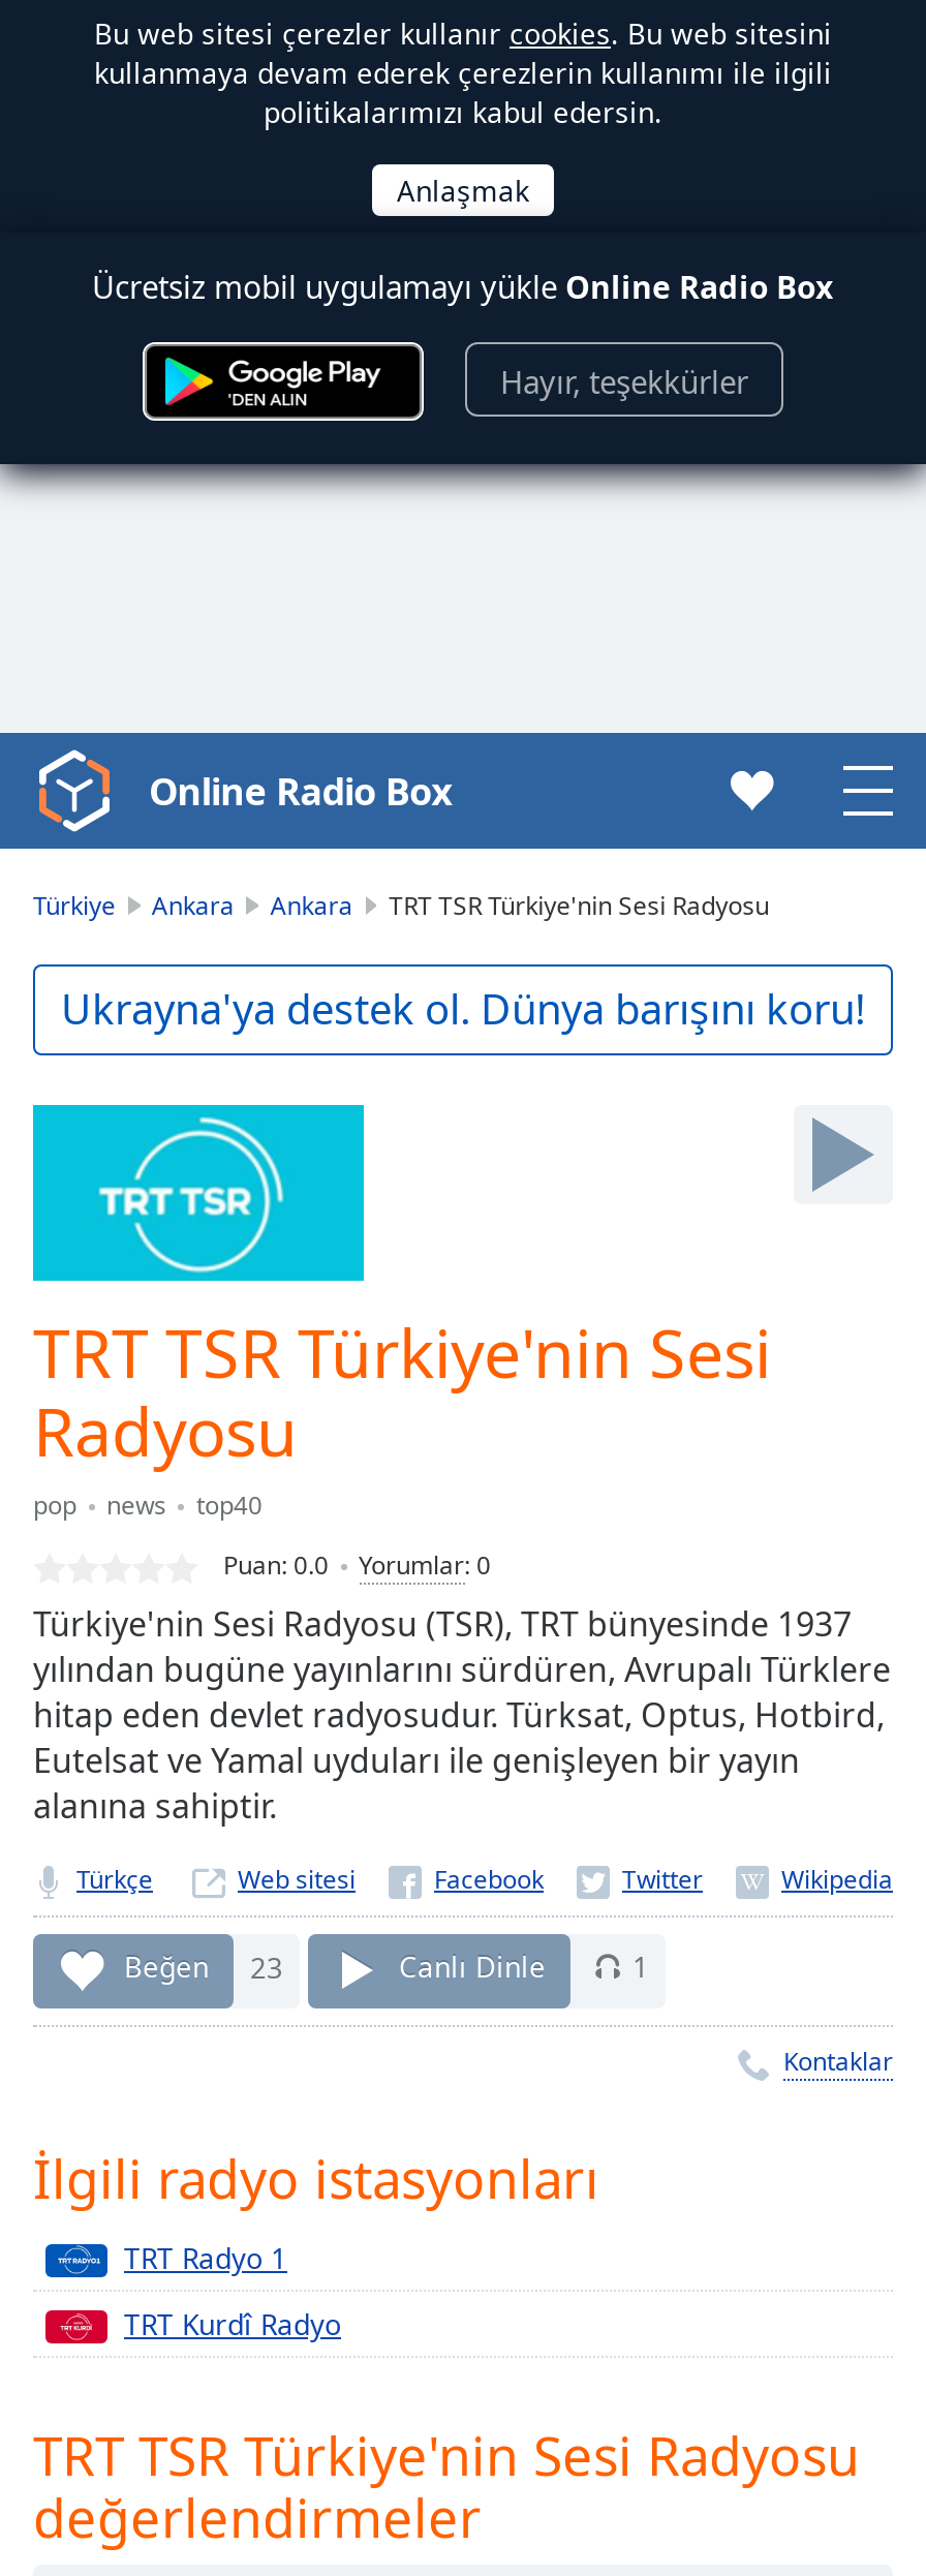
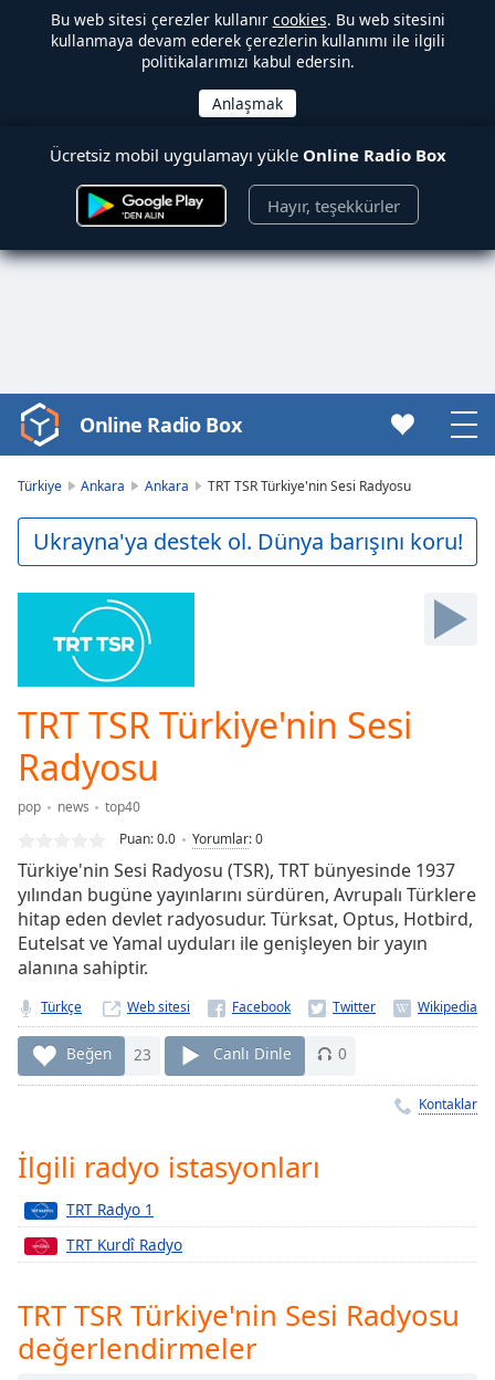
[632,1947,649,1987] 1 -> [338,1043,347,1064] 0

